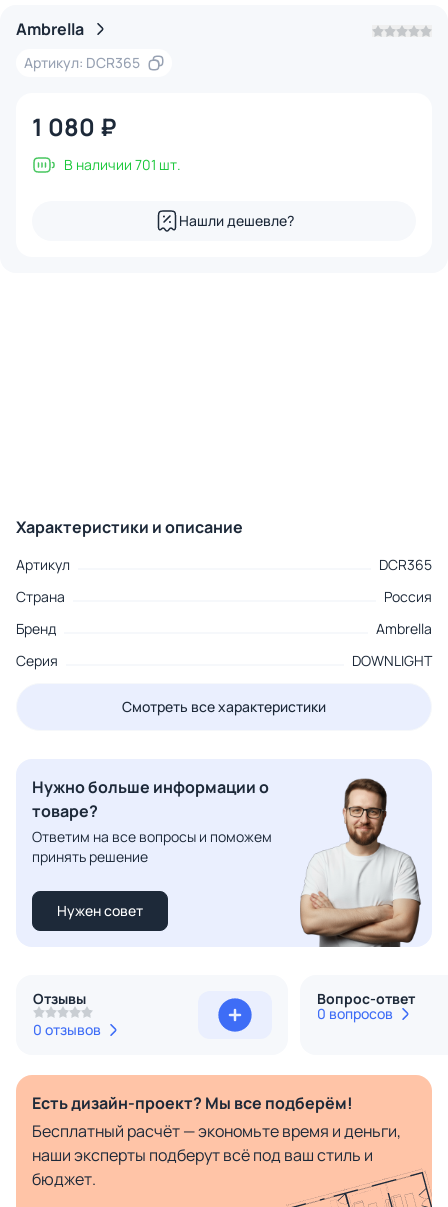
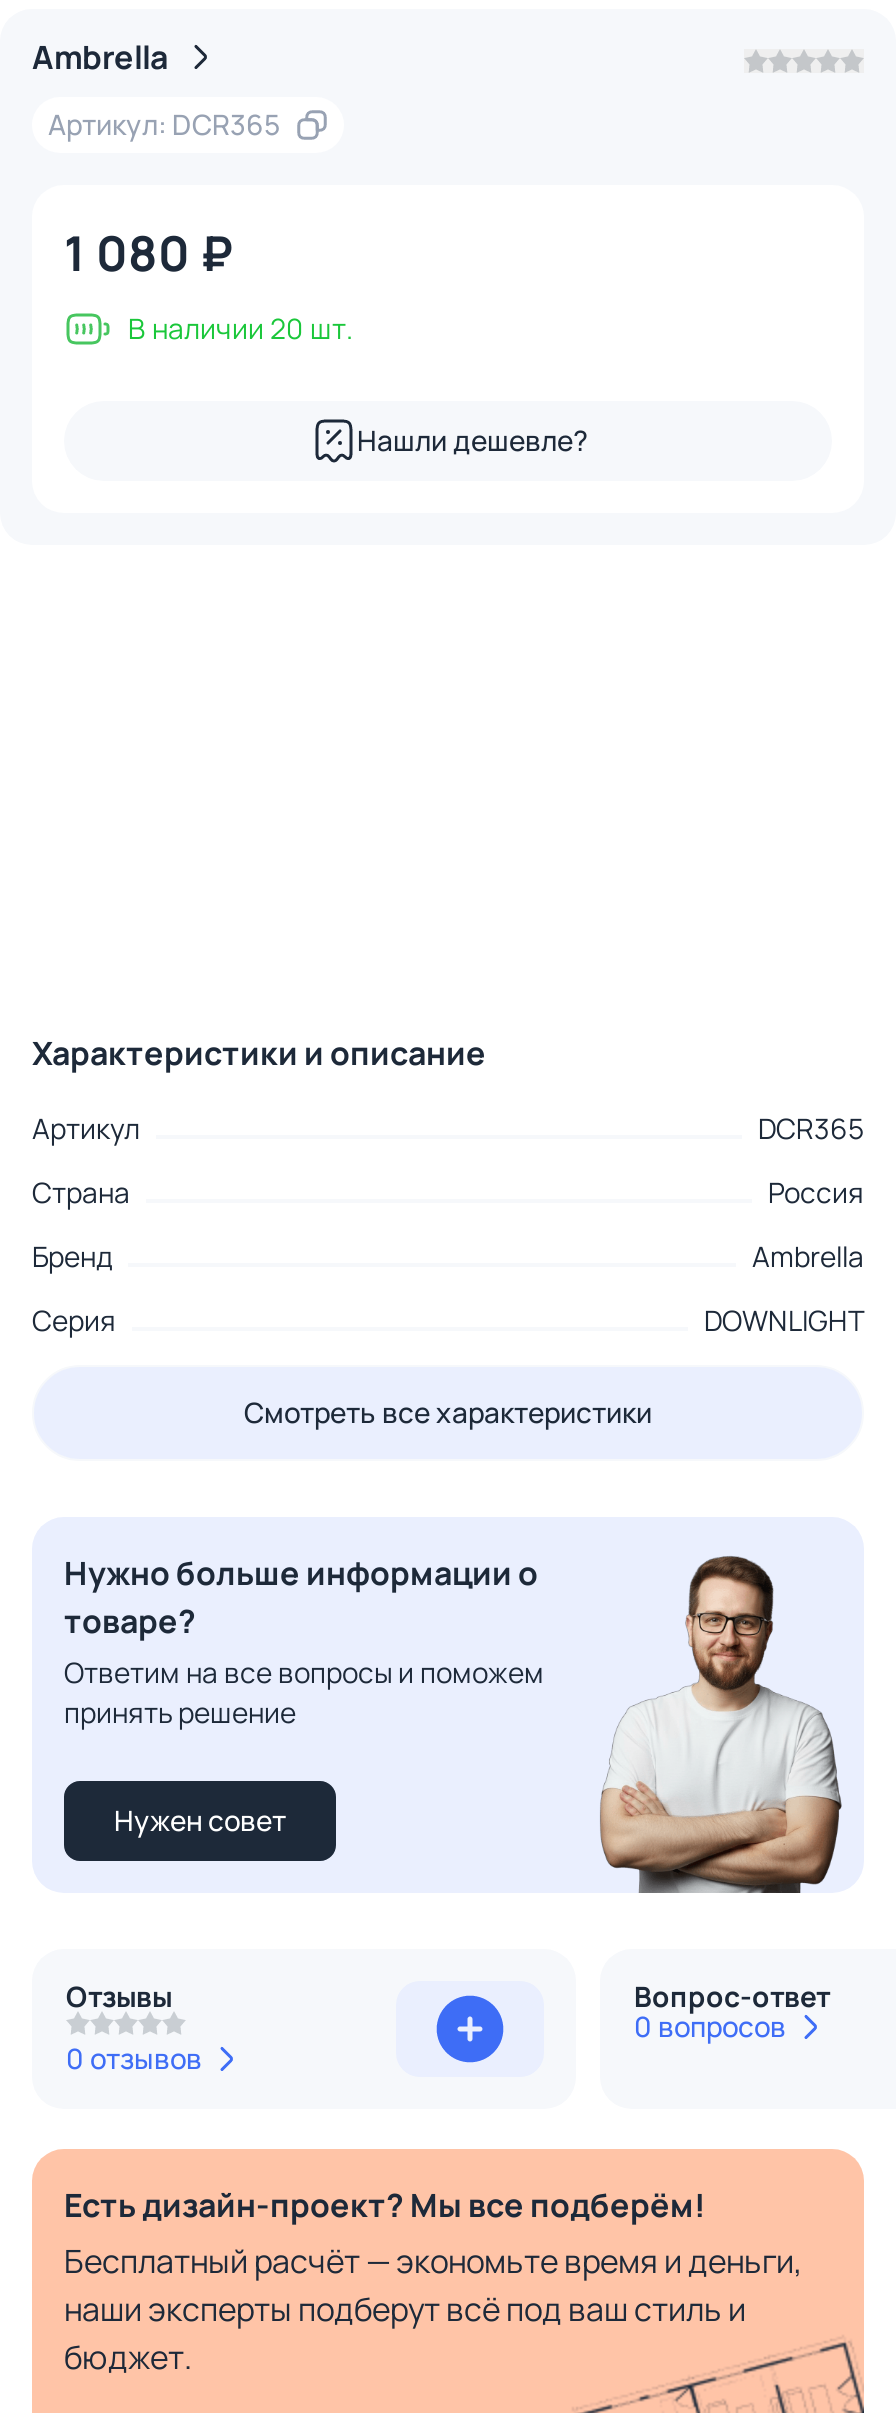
[64,155,181,174] В наличии 701 шт. -> [128,310,354,348] В наличии 20 шт.

